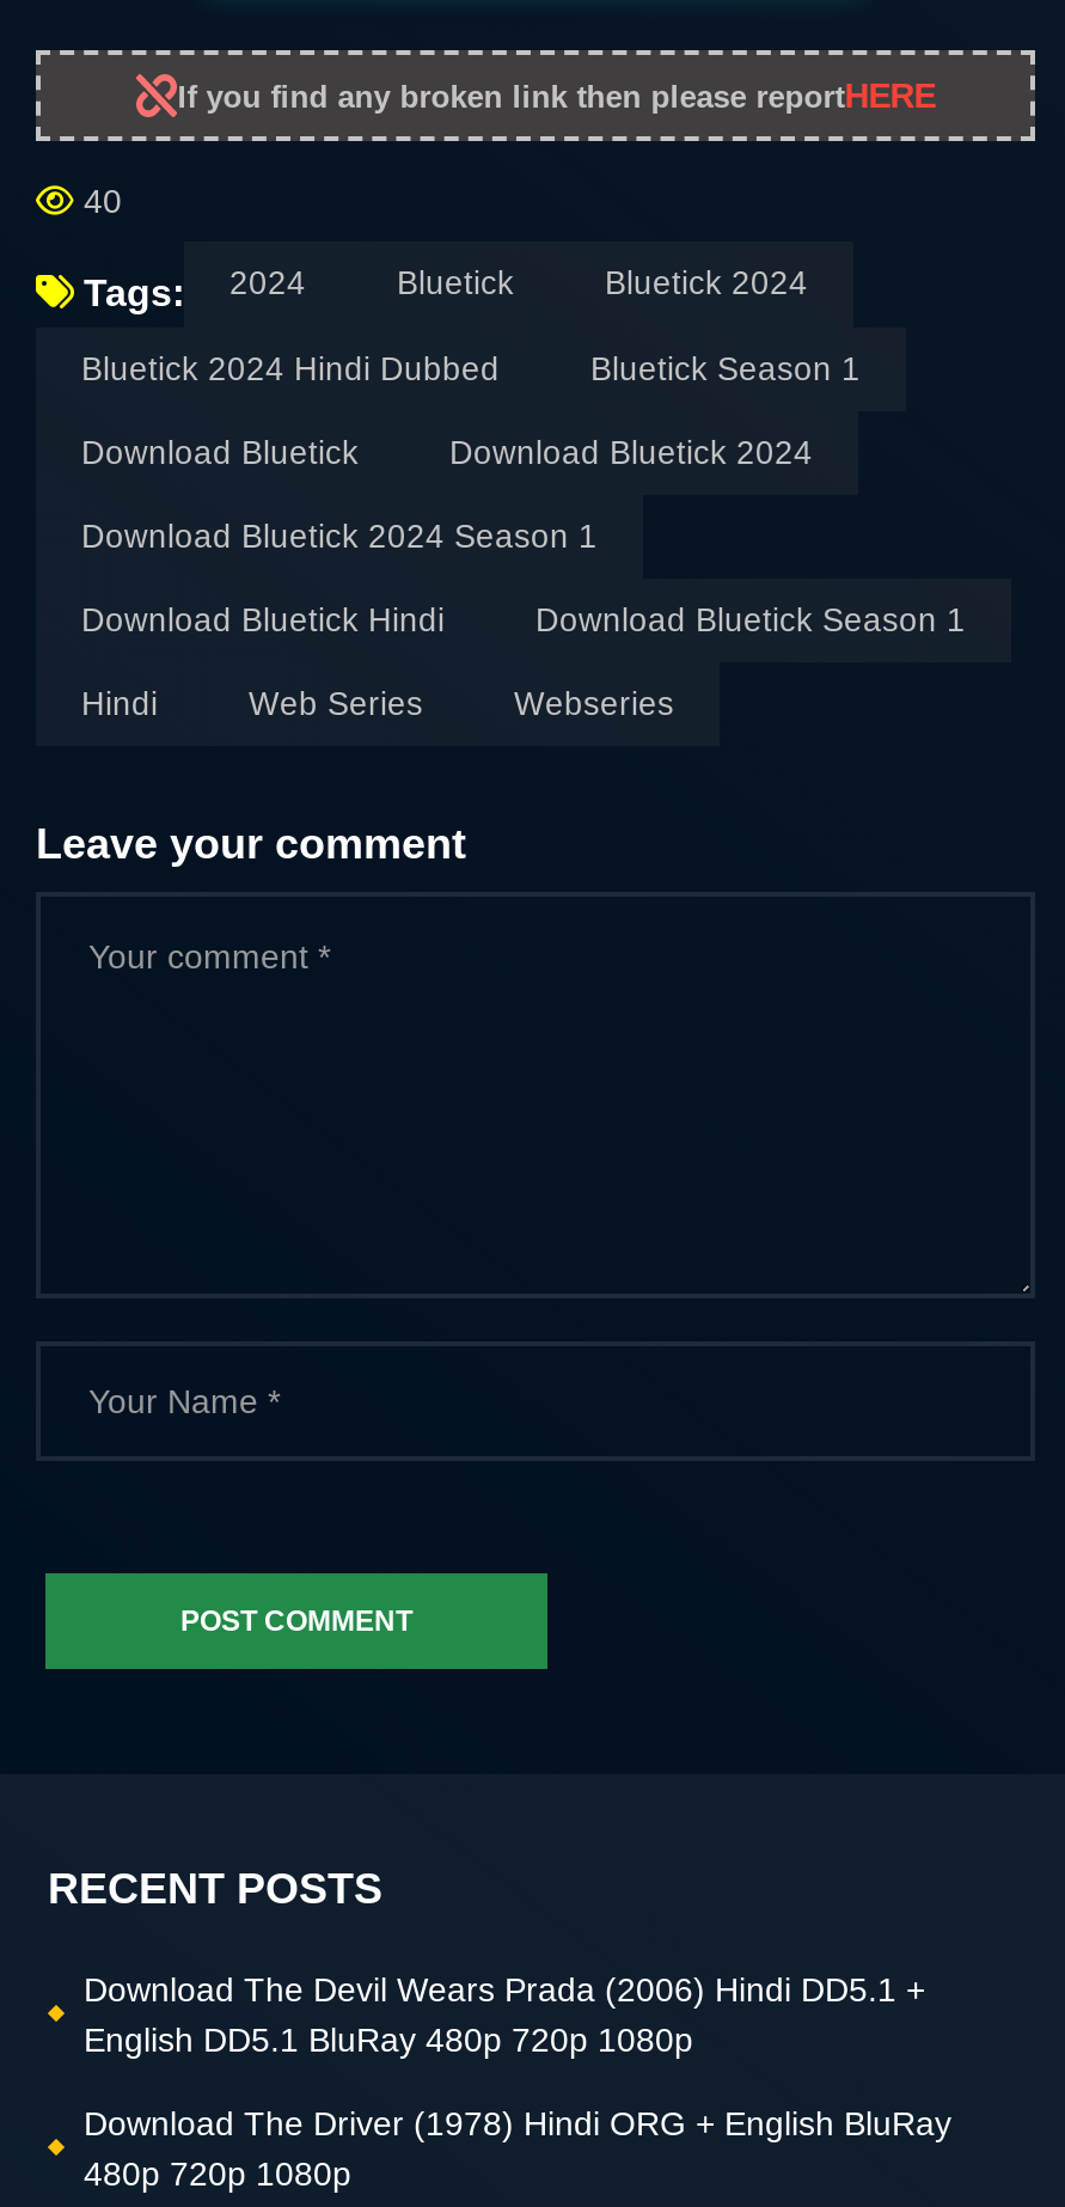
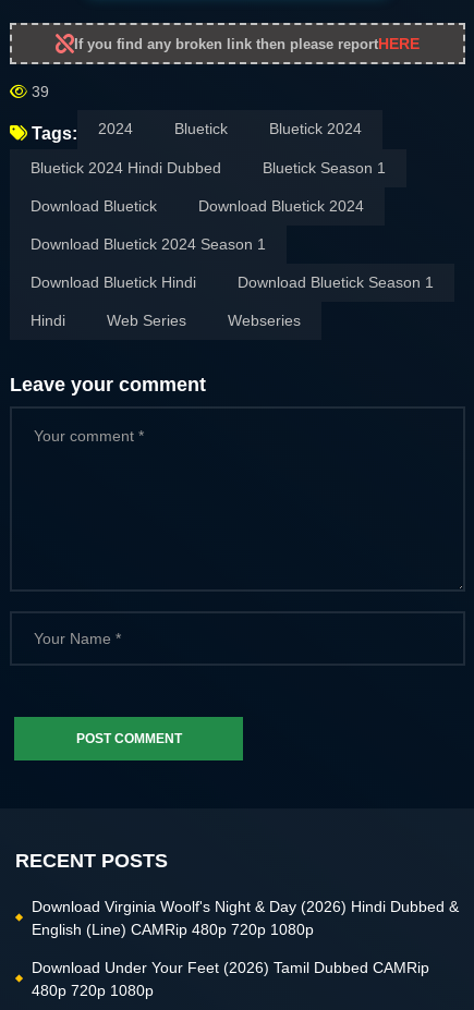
[74,182,122,220] 40 -> [27,83,49,100] 39
[84,1971,925,2059] Download The Devil Wears Prada (2006) Hindi DD5.1 + | English DD5.1 BluRay 480p 720p 1080p -> [32,898,459,938] Download Virginia Woolf's Night & Day (2026) Hindi Dubbed & | English (Line) CAMRip 480p 720p 1080p
[84,2105,951,2143] Download The Driver (1978) Hindi ORG + English BluRay -> [32,959,429,976] Download Under Your Feet (2026) Tamil Dubbed CAMRip

